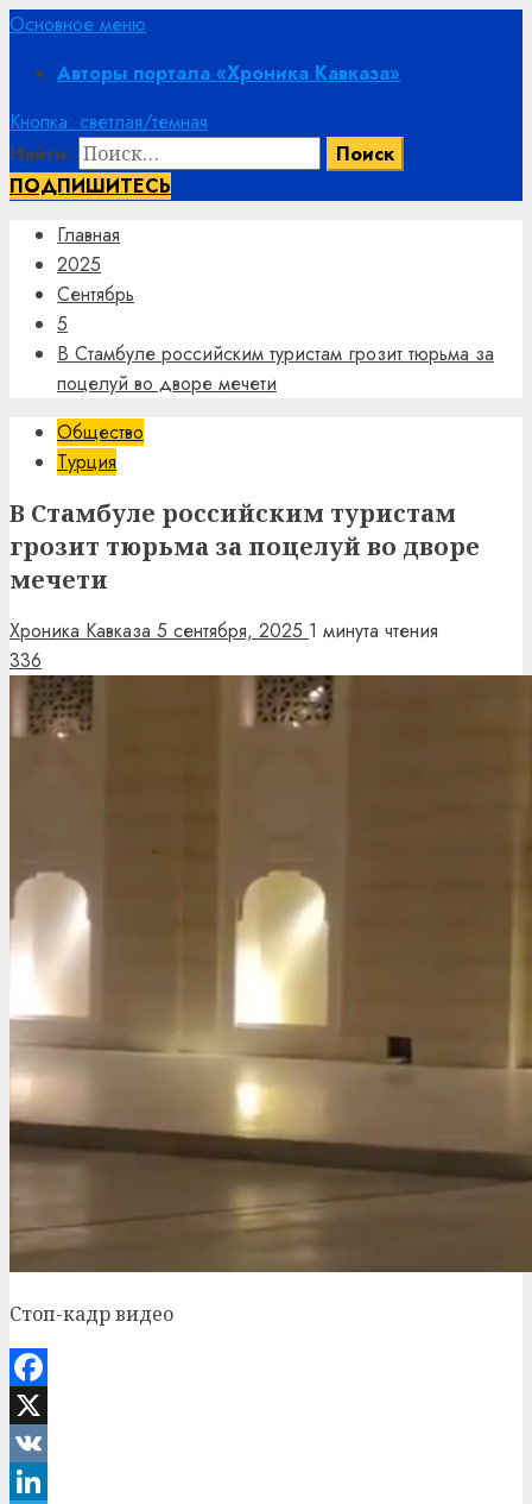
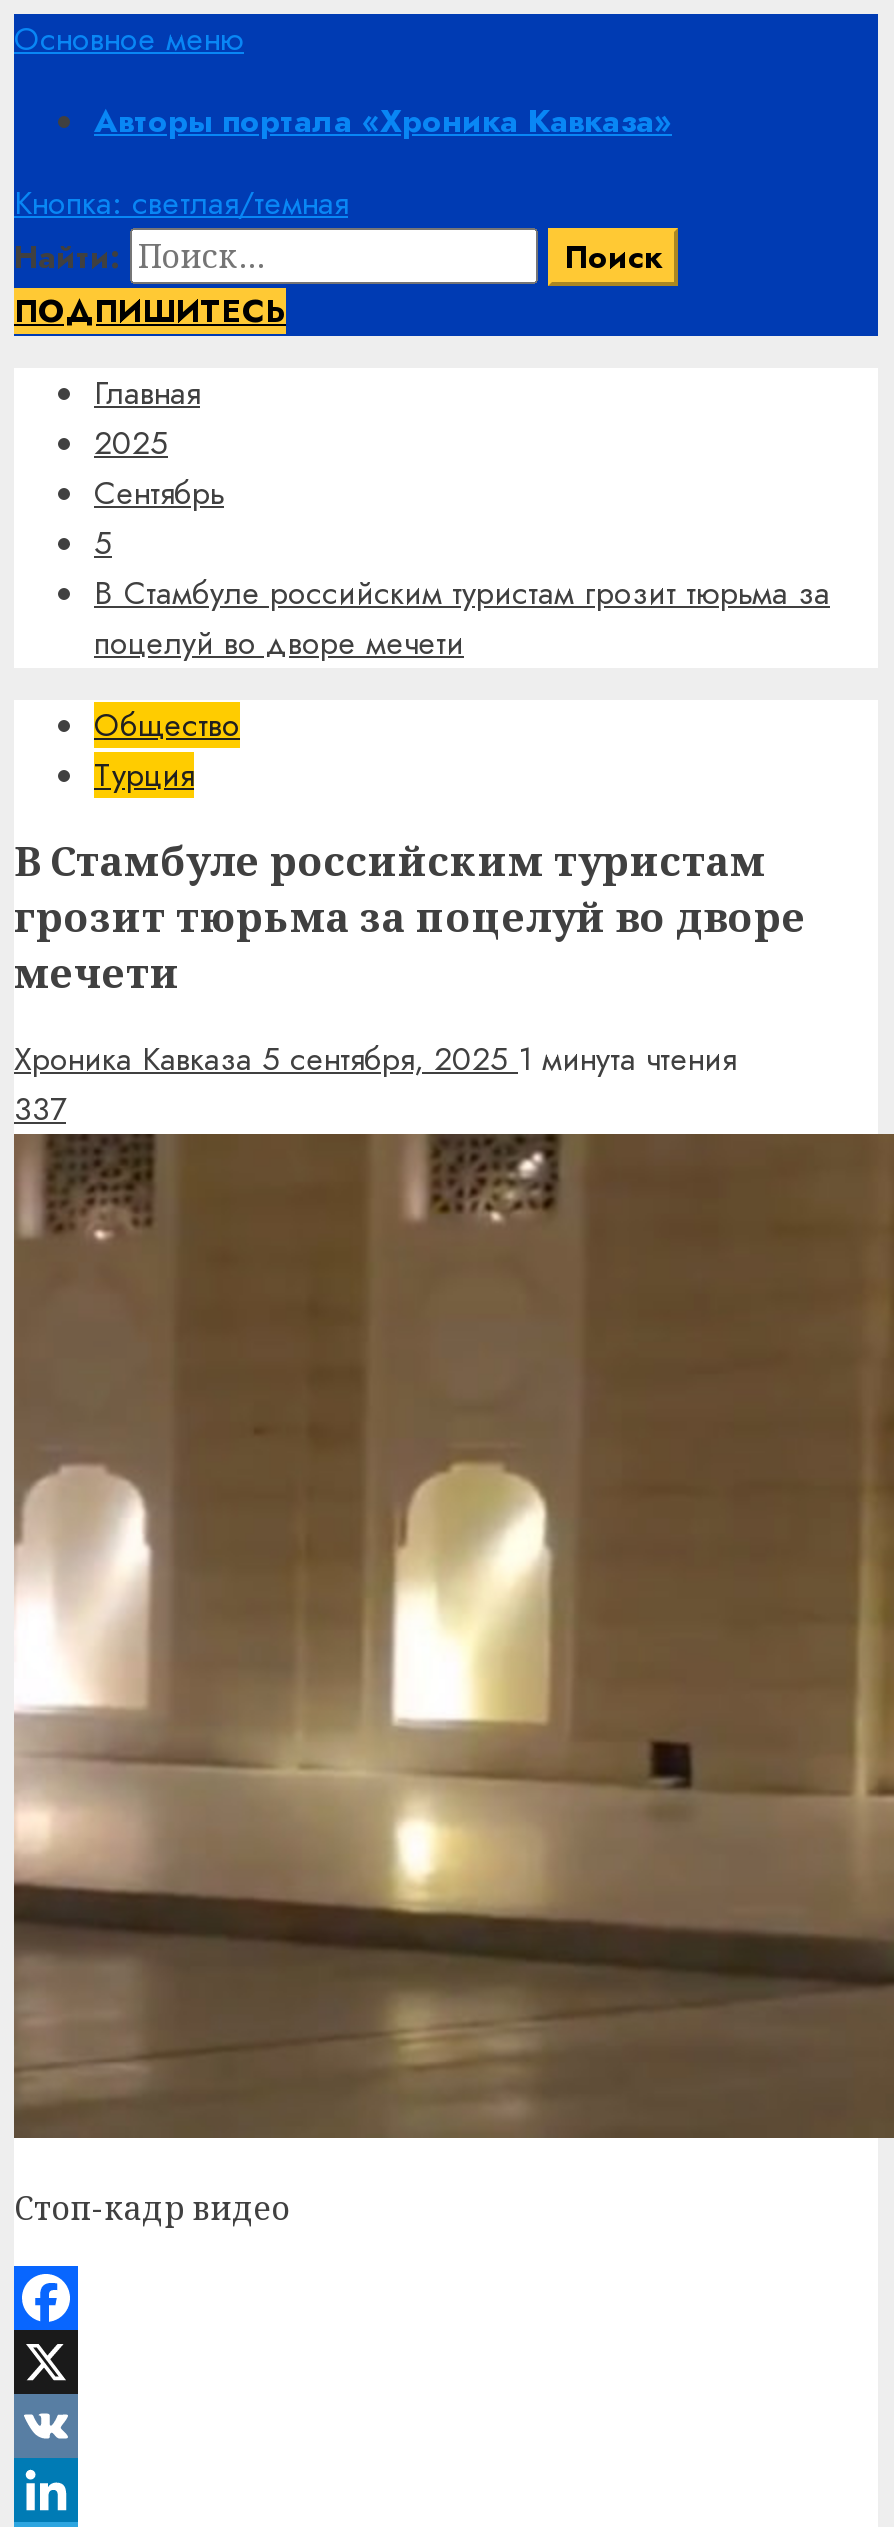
[9,647,42,674] 336 -> [14,1086,66,1132] 337

